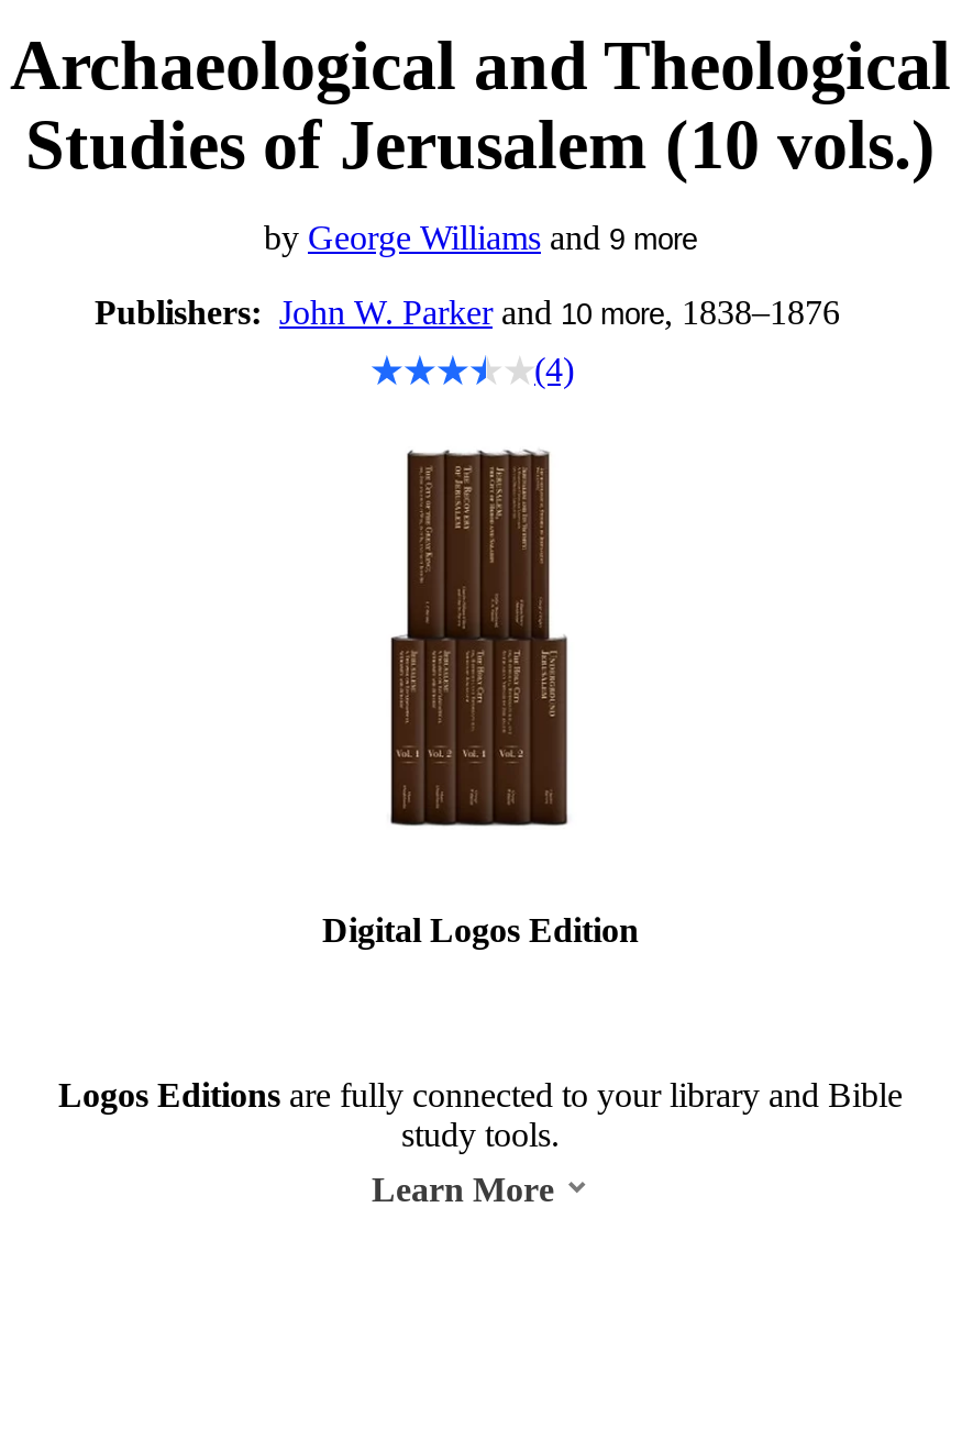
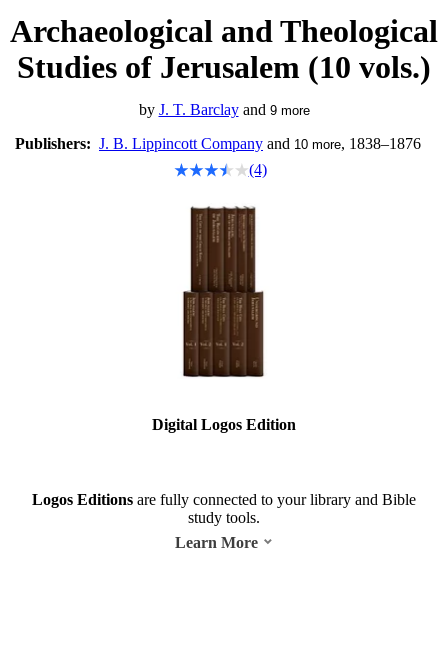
[264,219,697,256] by George Williams and 9 more -> [138,101,309,118] by J. T. Barclay and 9 more
[95,293,840,331] Publishers: John W. Parker and 10 more, 1838–1876 -> [15,135,421,152] Publishers: J. B. Lippincott Company and 10 more, 1838–1876

